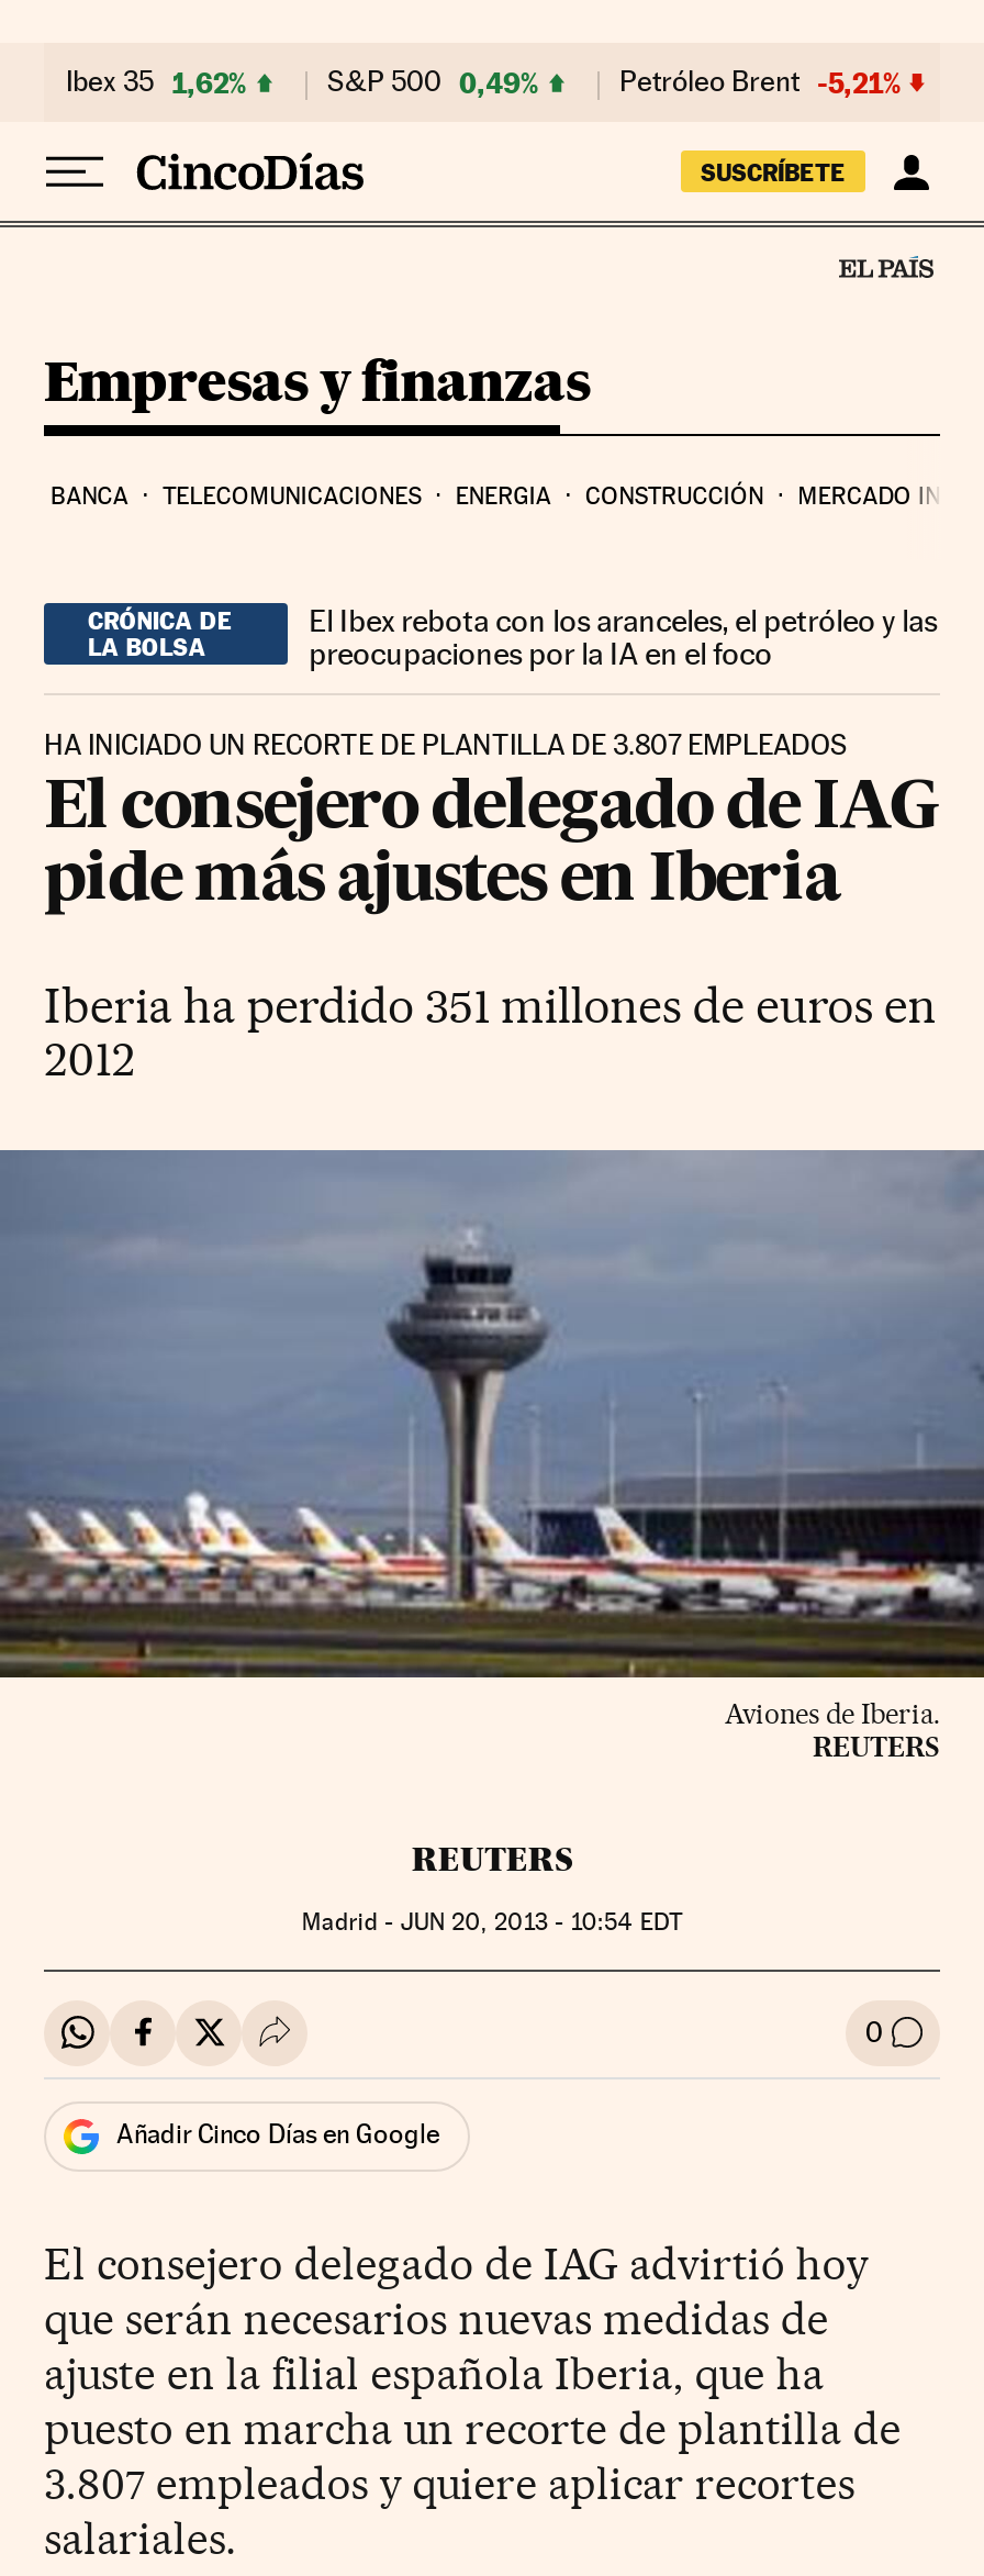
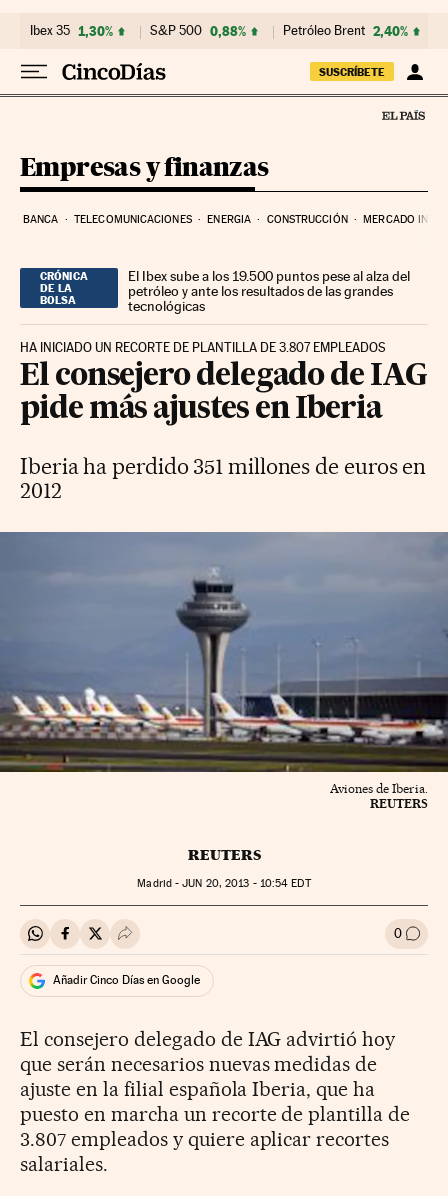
[66,65,246,100] Ibex 35 1,62% -> [30,23,113,39] Ibex 35 1,30%
[327,65,538,100] S&P 500 0,49% -> [150,23,246,39] S&P 500 0,88%
[619,65,901,100] Petróleo Brent -5,21% -> [283,23,408,39] Petróleo Brent 2,40%
[309,602,937,670] El Ibex rebota con los aranceles, el petróleo y las | preocupaciones por la IA en el foco -> [128,268,410,314] El Ibex sube a los 19.500 puntos pese al alza del | petróleo y ante los resultados de las grandes | tecnológicas

